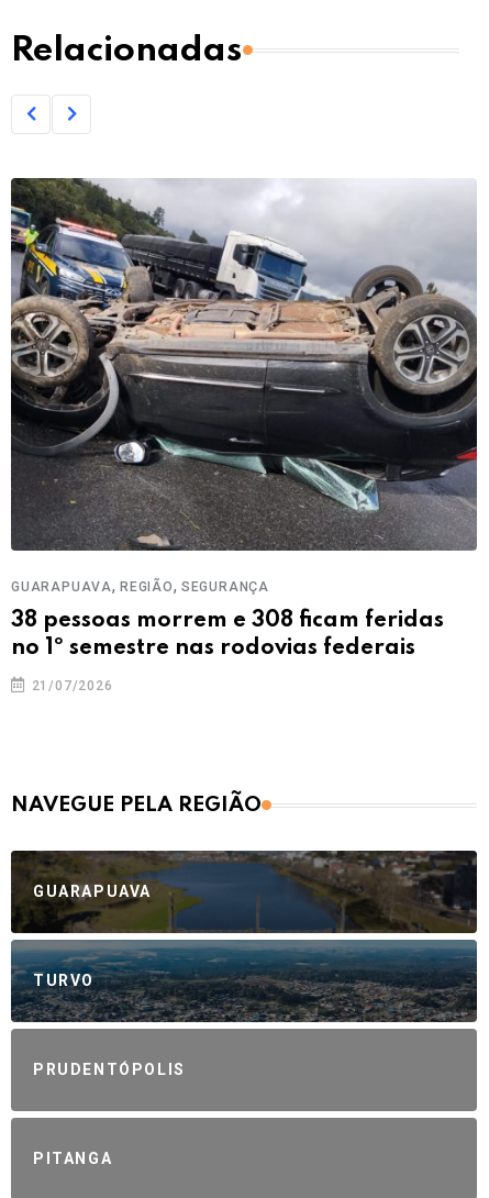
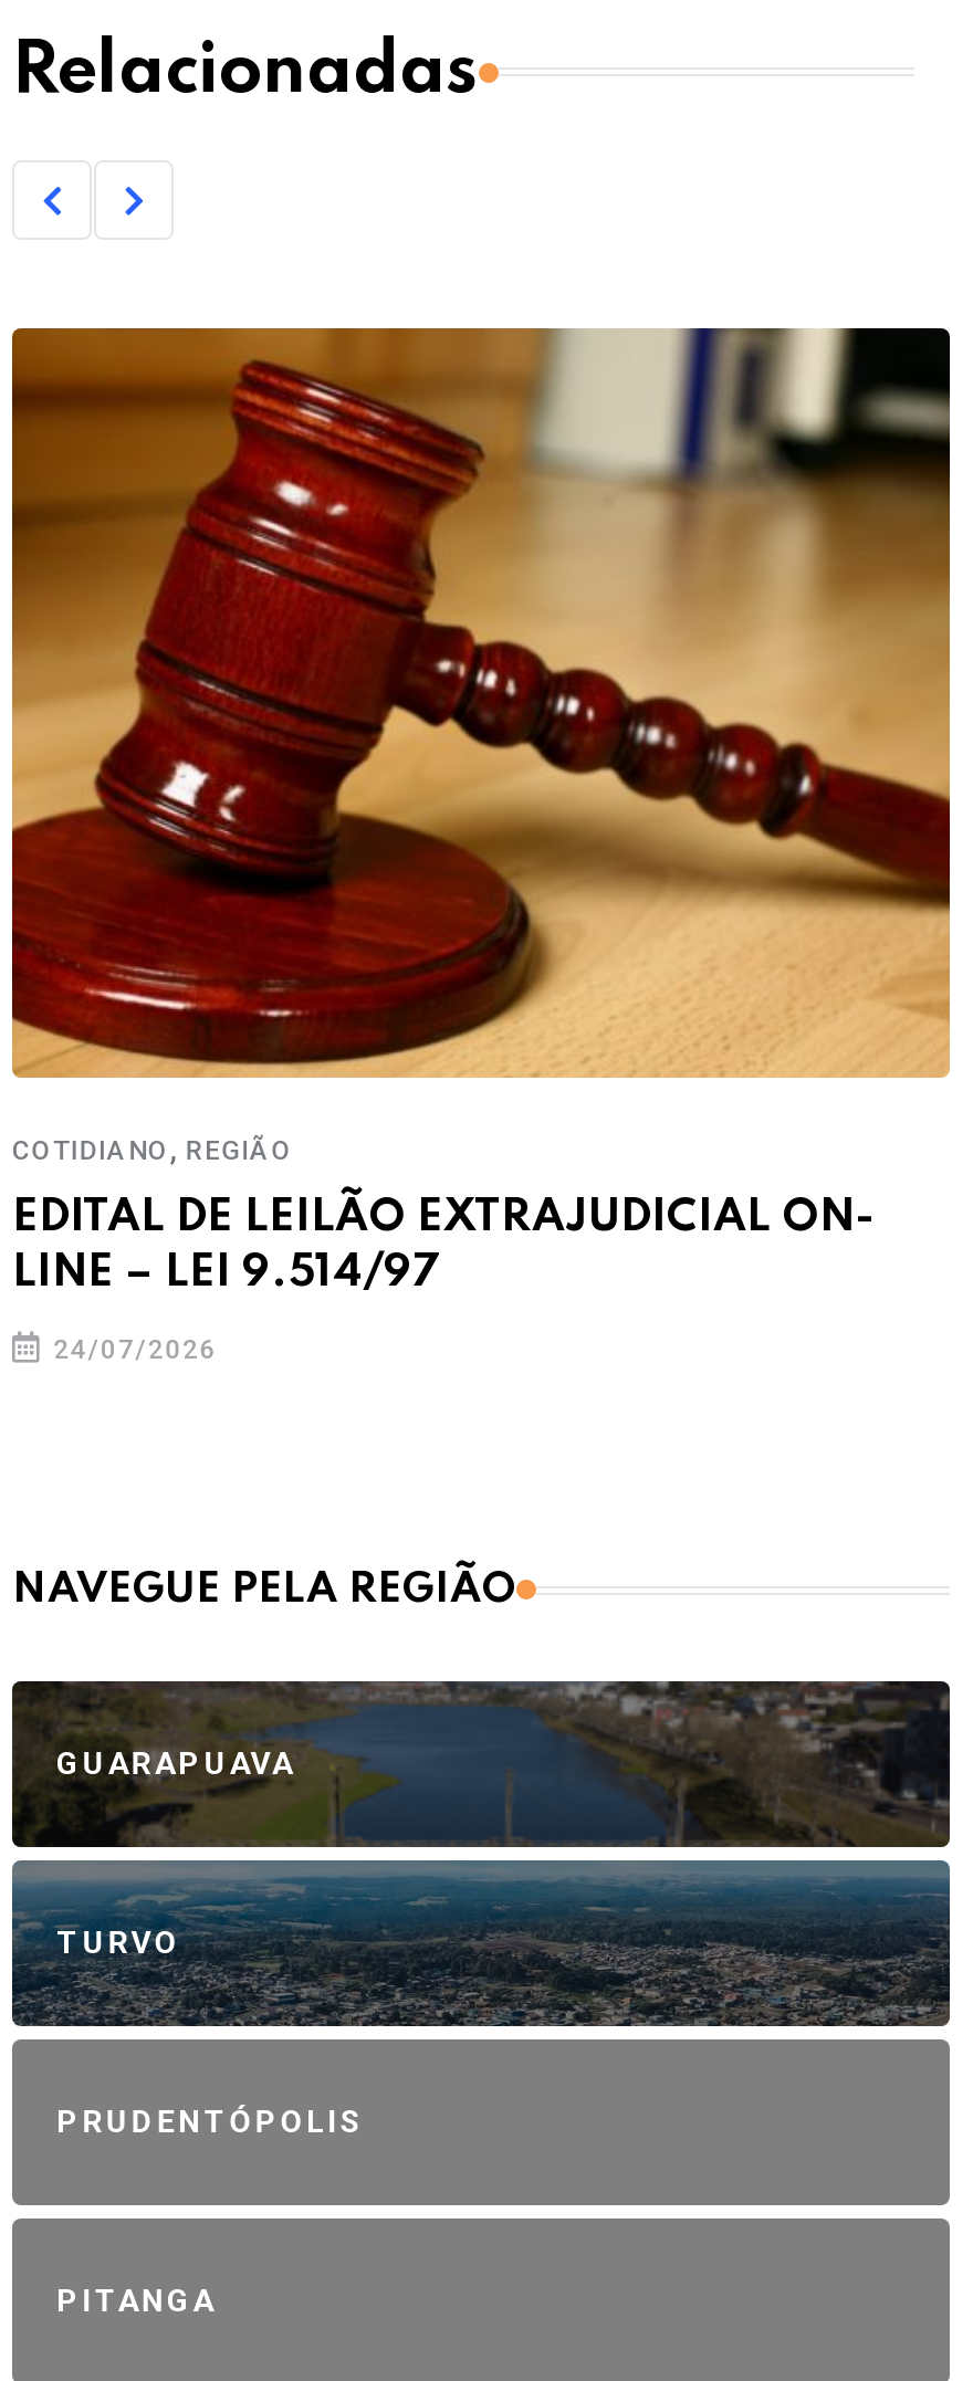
[10,177,478,596] [image] | GUARAPUAVA, REGIÃO, SEGURANÇA -> [10,325,952,1170] [image] | COTIDIANO, REGIÃO
[11,610,444,660] 38 pessoas morrem e 308 ficam feridas | no 1º semestre nas rodovias federais -> [12,1198,877,1298] EDITAL DE LEILÃO EXTRAJUDICIAL ON- | LINE – LEI 9.514/97
[27,678,113,694] 21/07/2026 -> [45,1336,217,1366] 24/07/2026

